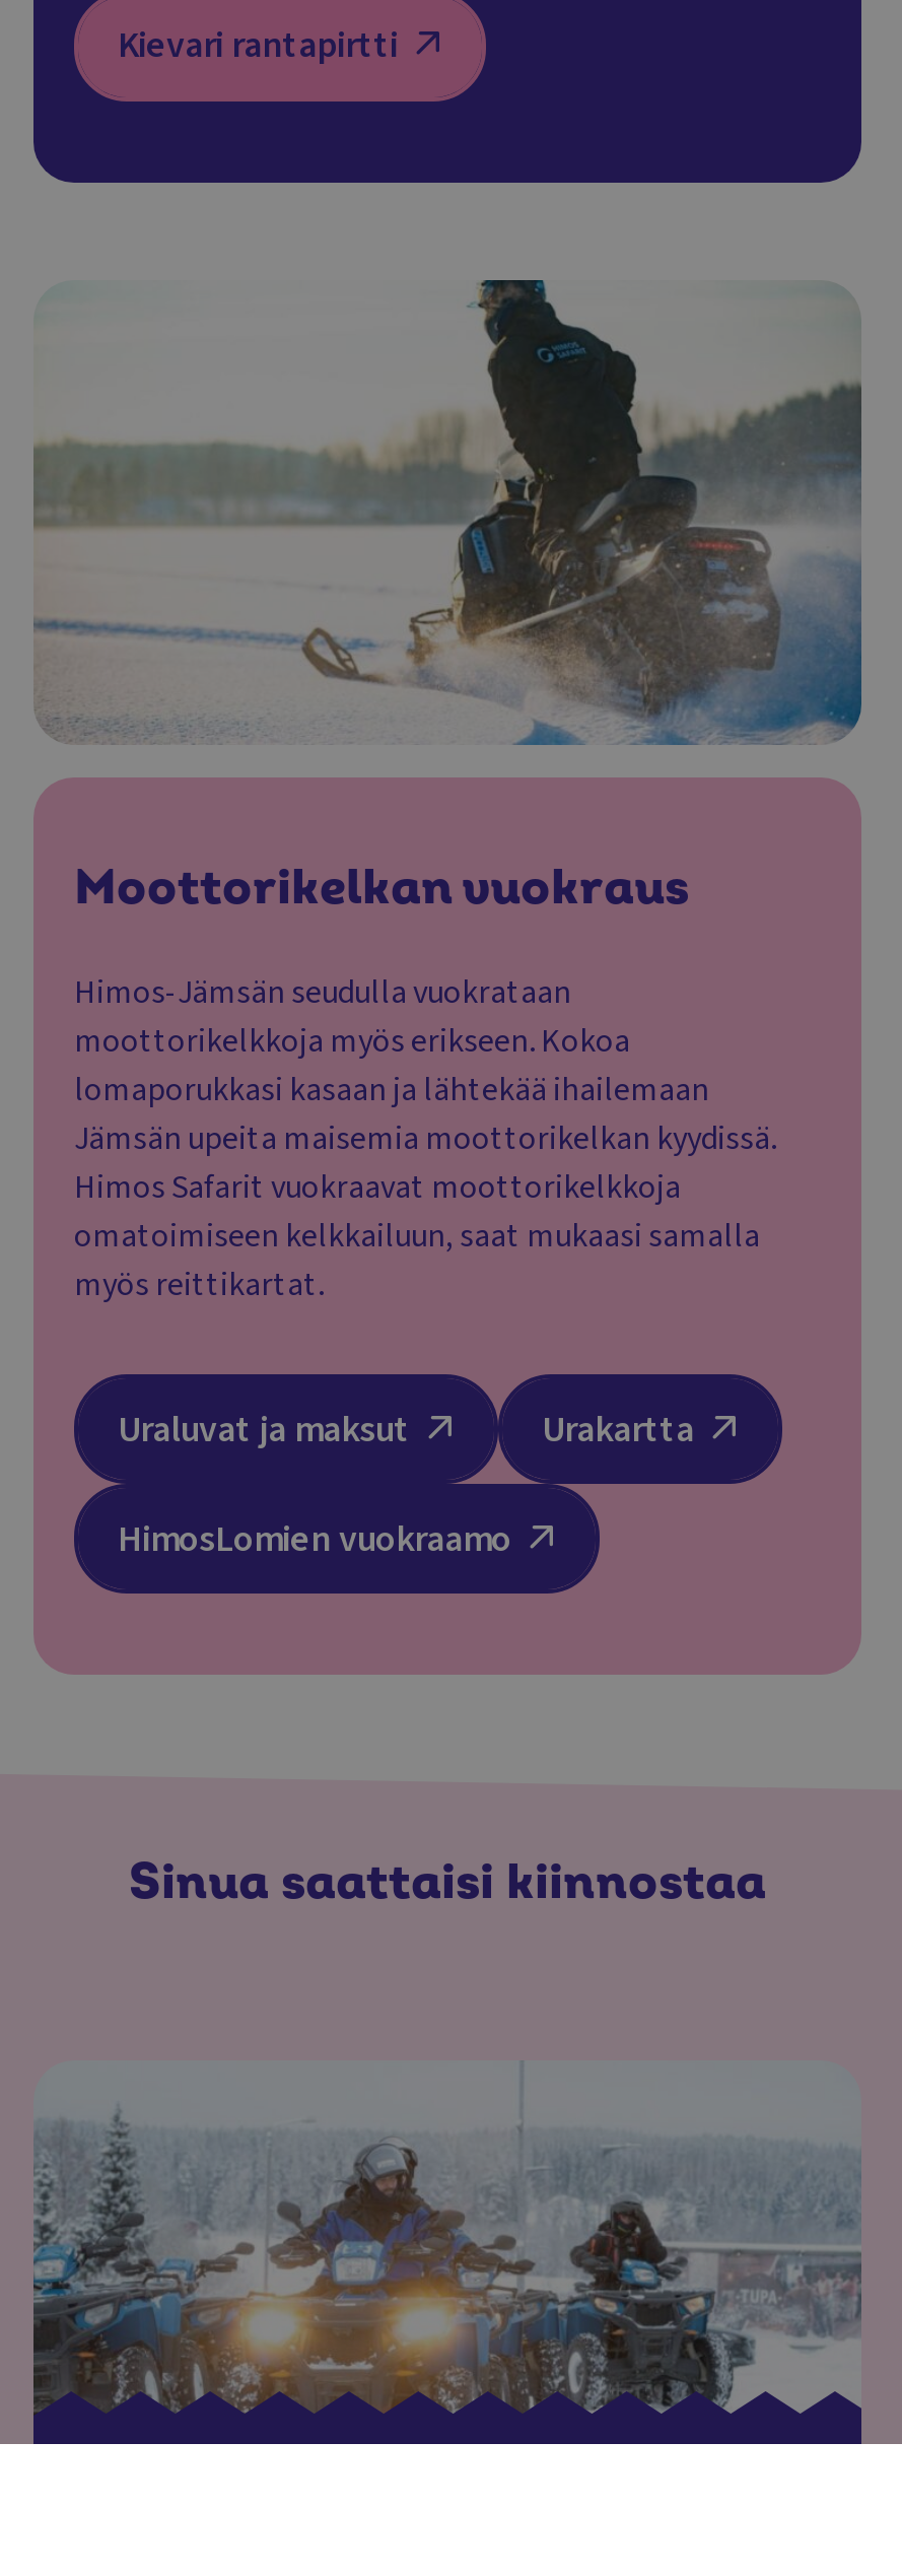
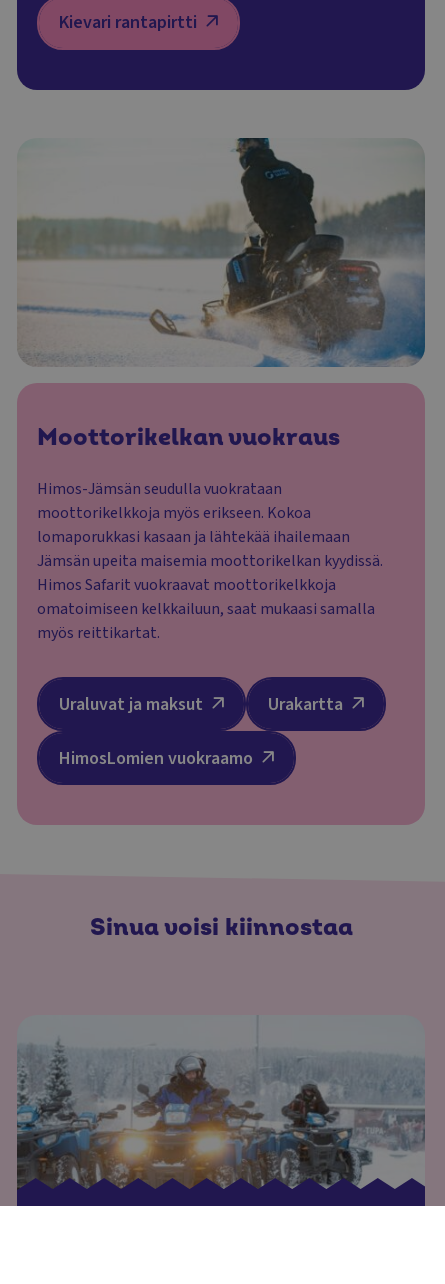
[129,1854,766,1913] Sinua saattaisi kiinnostaa -> [89,913,352,942] Sinua voisi kiinnostaa

